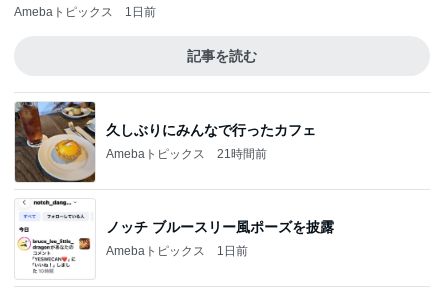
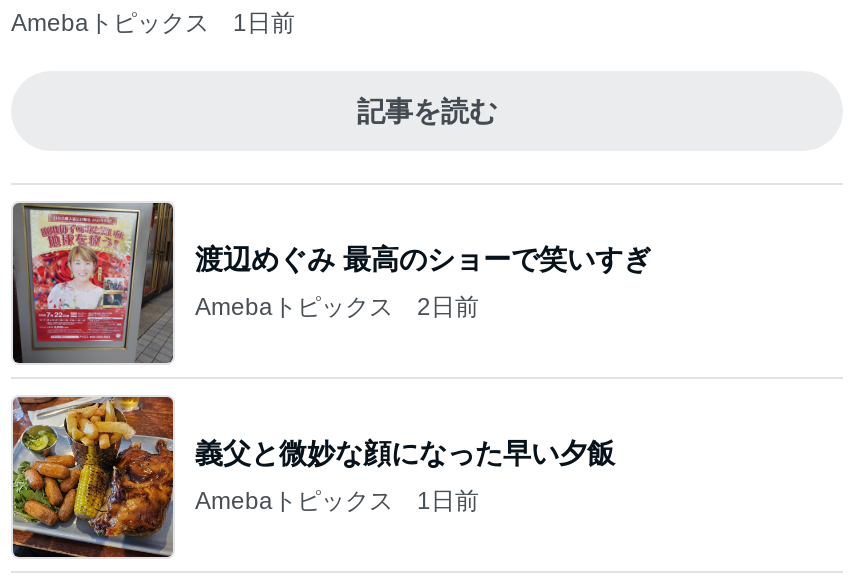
[15,101,316,183] [image] | 久しぶりにみんなで行ったカフェ -> [13,201,651,365] [image] | 渡辺めぐみ 最高のショーで笑いすぎ
[106,146,267,160] Amebaトピックス 21時間前 -> [195,292,479,320] Amebaトピックス 2日前
[15,199,334,279] [image] | ノッチ ブルースリー風ポーズを披露 -> [11,395,615,559] [image] | 義父と微妙な顔になった早い夕飯

